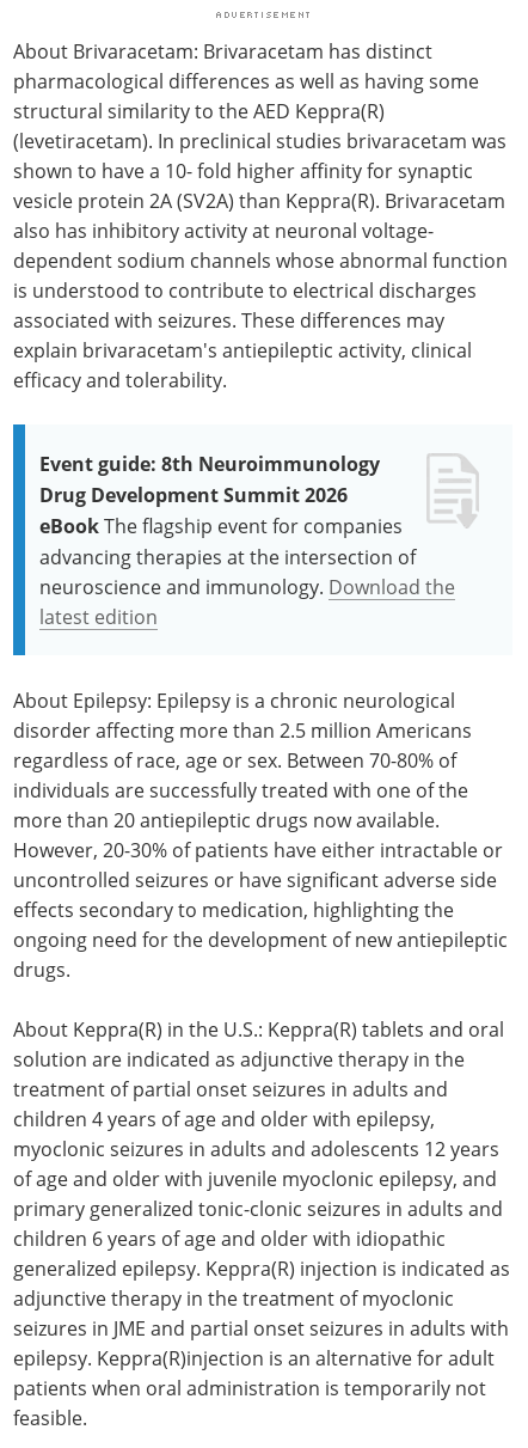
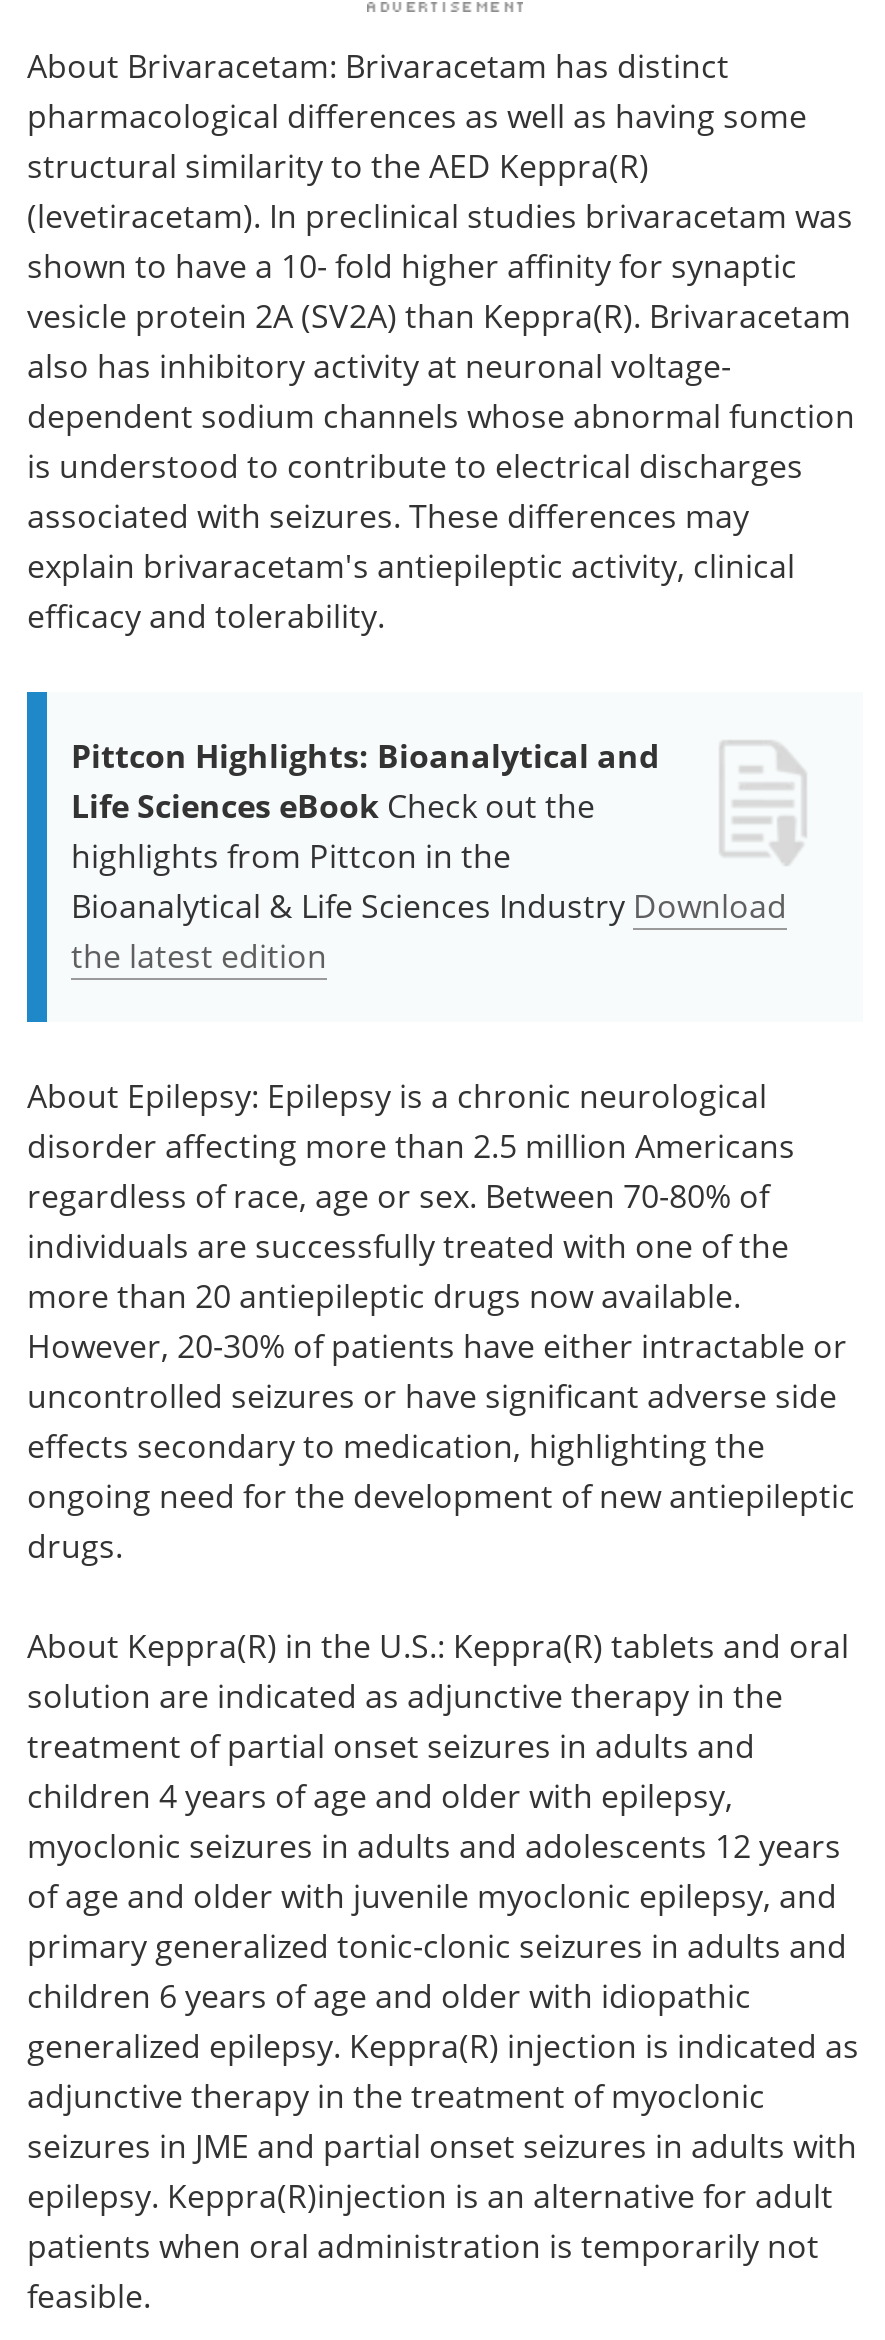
[39,451,455,629] Event guide: 8th Neuroimmunology | Drug Development Summit 2026 | eBook The flagship event for companies | advancing therapies at the intersection of | neuroscience and immunology. Download the | latest edition -> [71,734,787,978] Pittcon Highlights: Bioanalytical and | Life Sciences eBook Check out the | highlights from Pittcon in the | Bioanalytical & Life Sciences Industry Download | the latest edition

